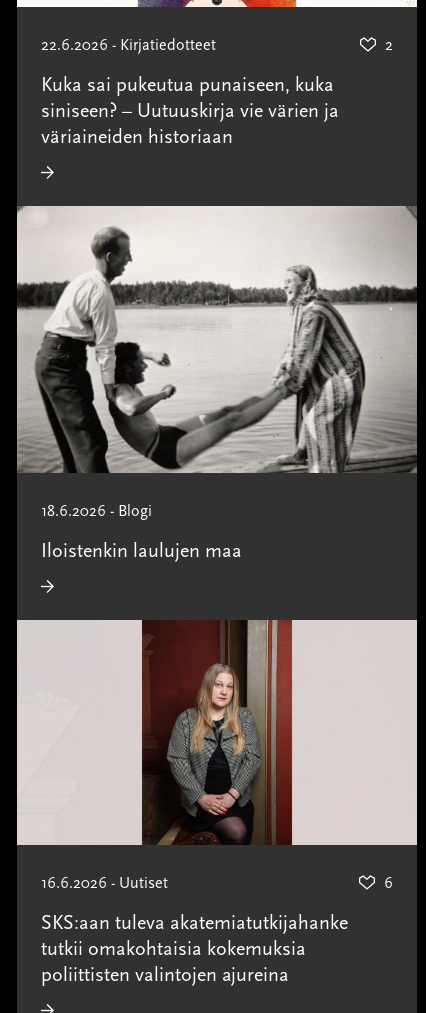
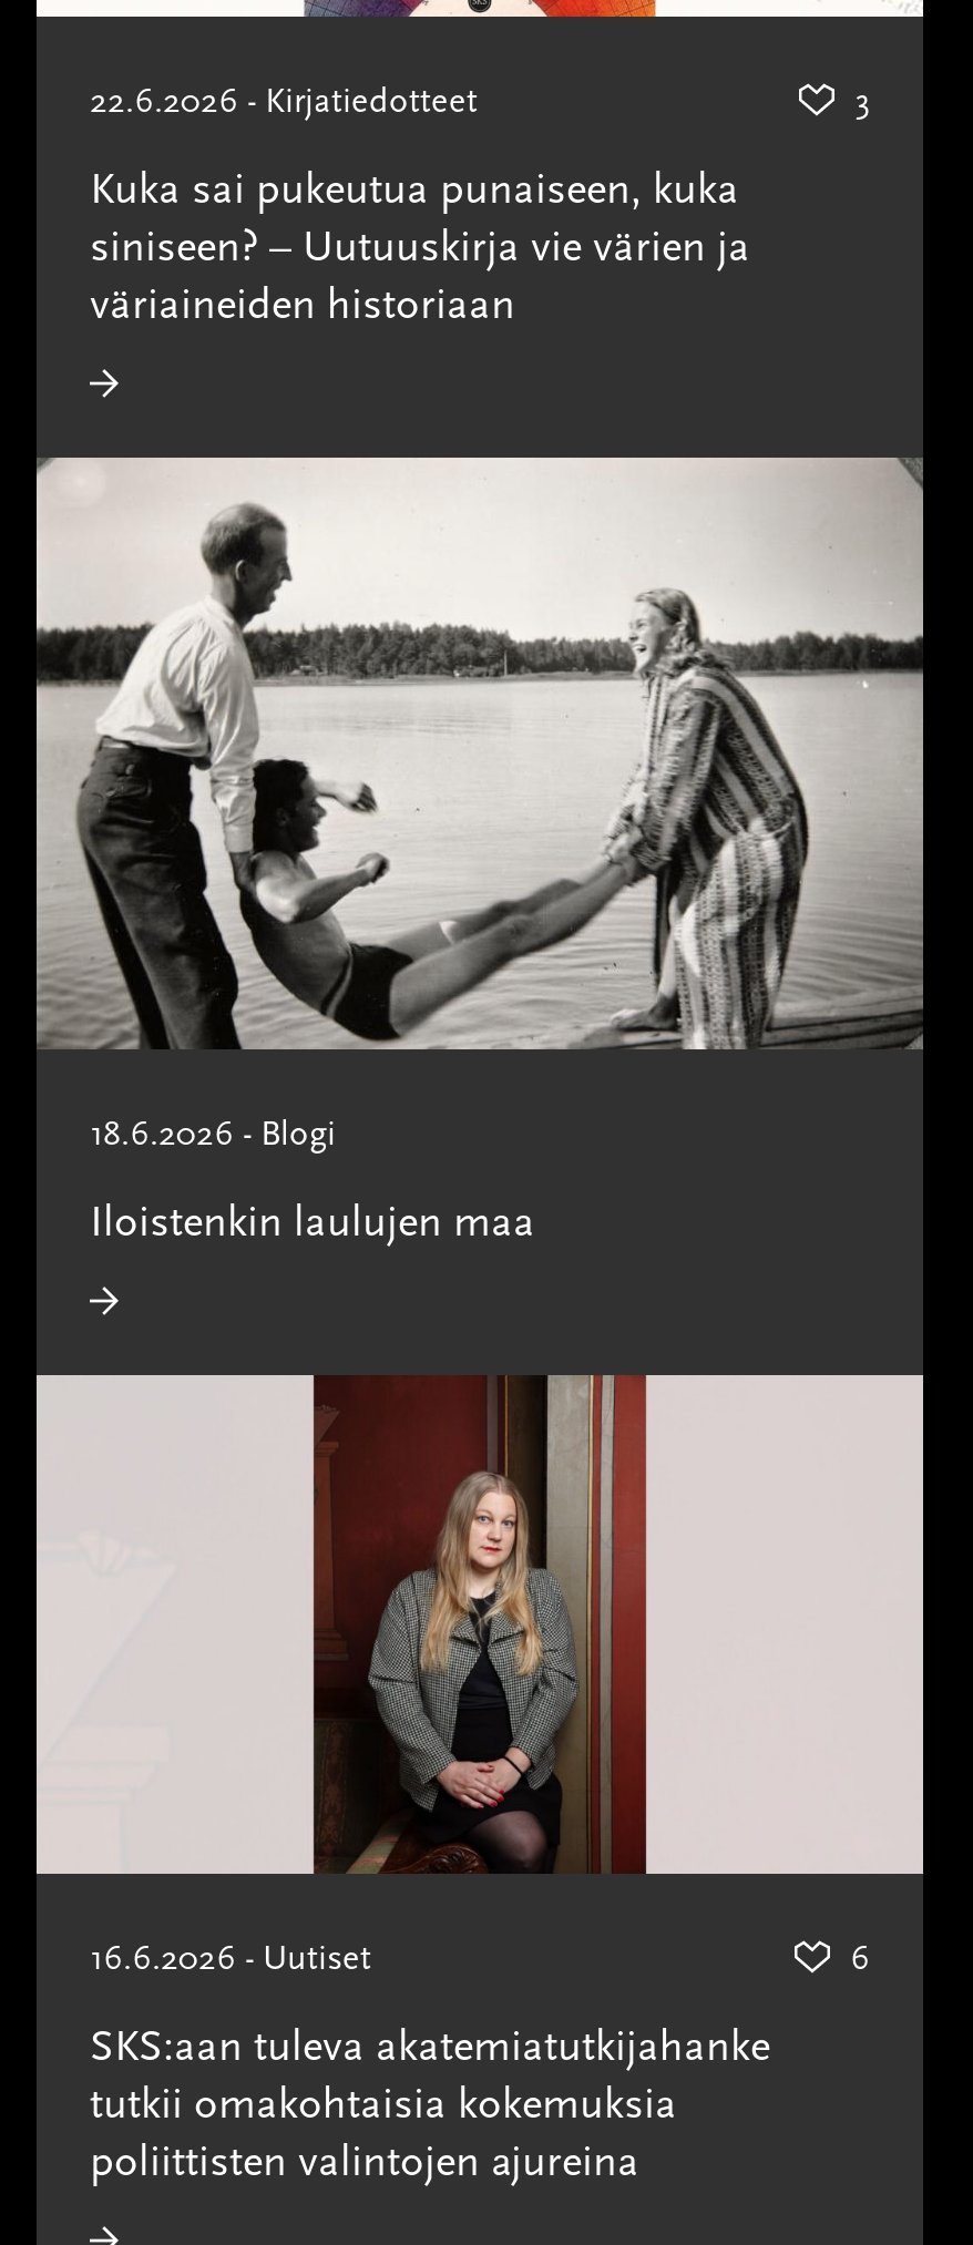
[385,36,393,54] 2 -> [854,80,870,119] 3

